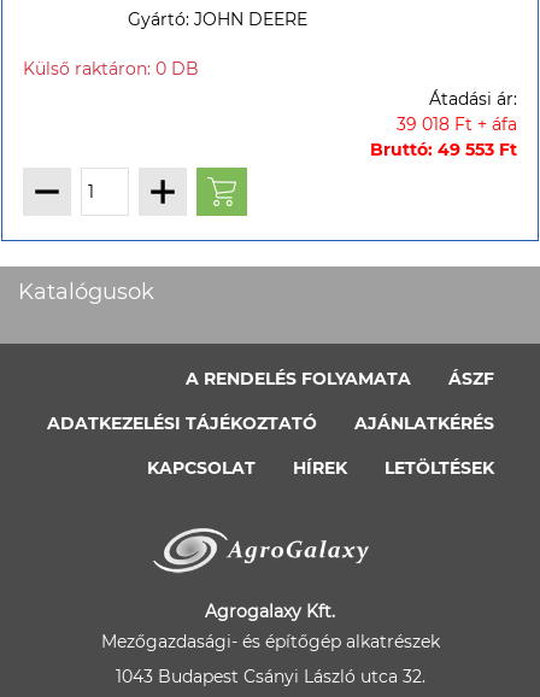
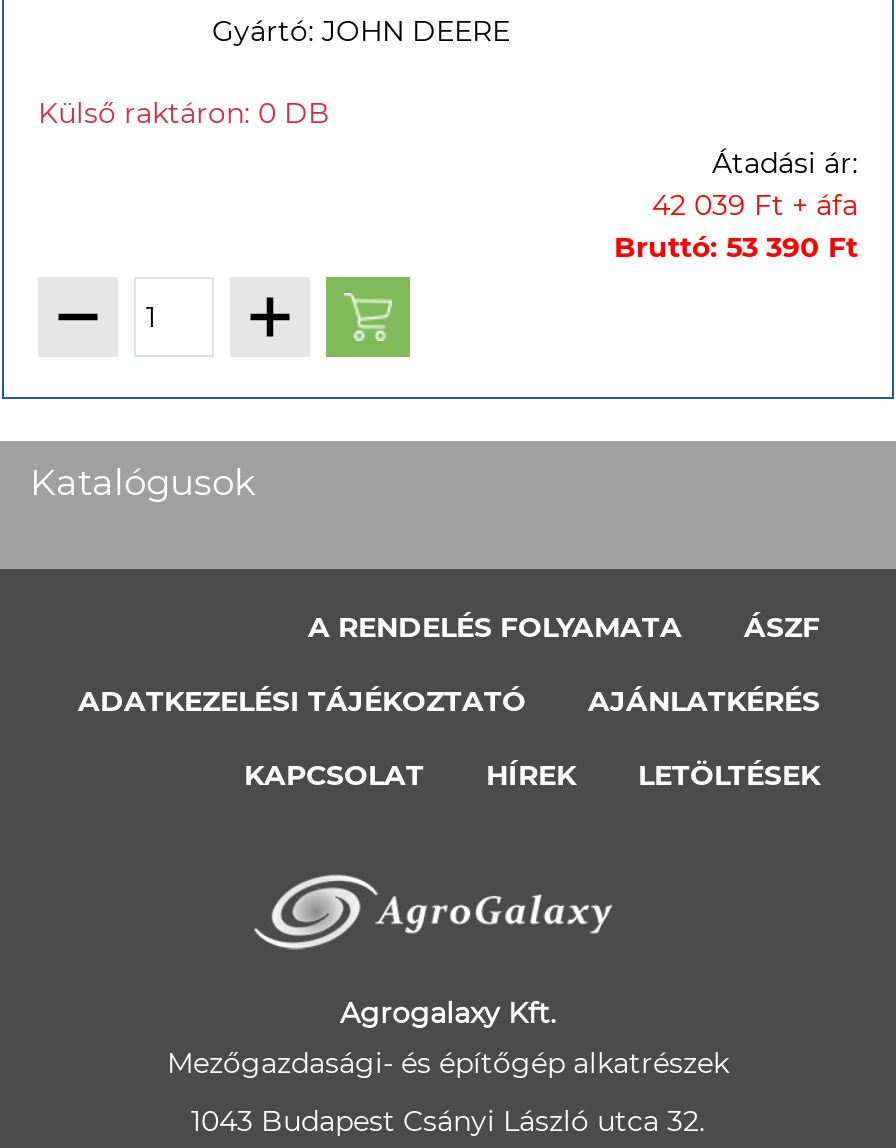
[397,113,517,135] 39 018 Ft + áfa -> [652,187,858,223] 42 039 Ft + áfa
[370,139,517,160] Bruttó: 49 553 Ft -> [614,229,858,265] Bruttó: 53 390 Ft

